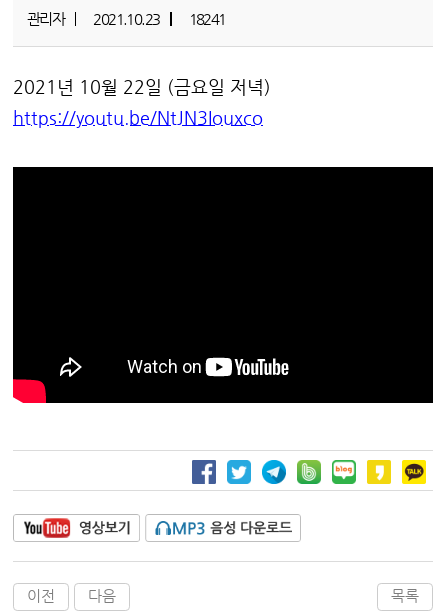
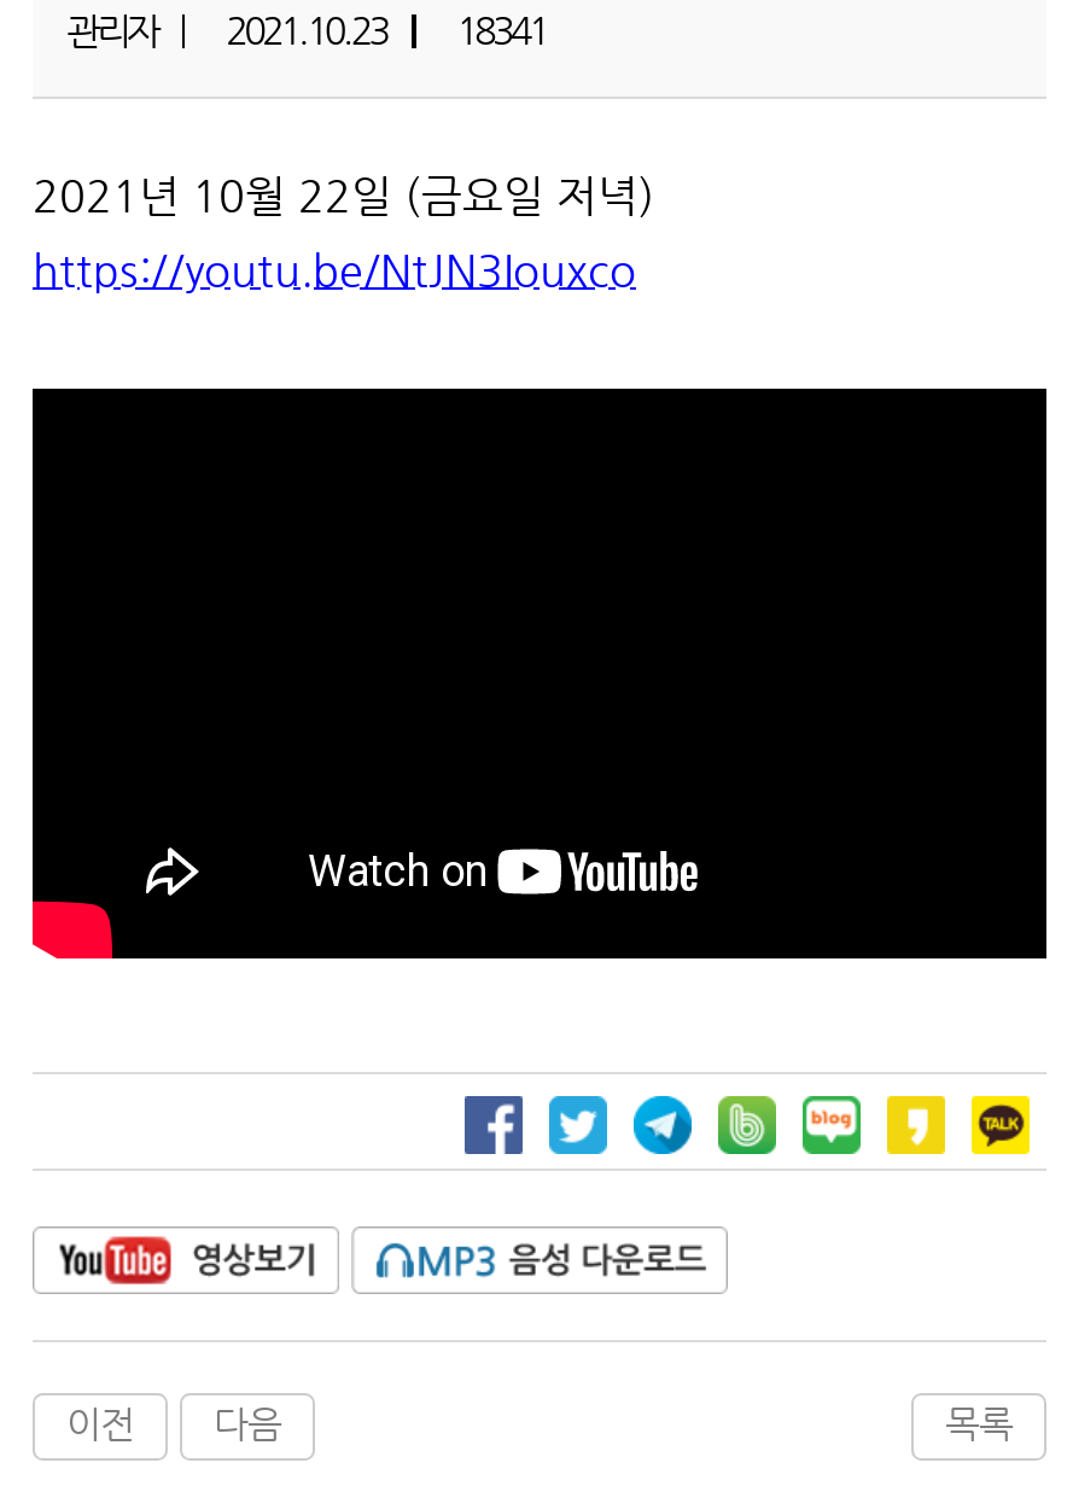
[27,10,226,28] 관리자 2021.10.23 18241 -> [66,11,547,54] 관리자 2021.10.23 18341

